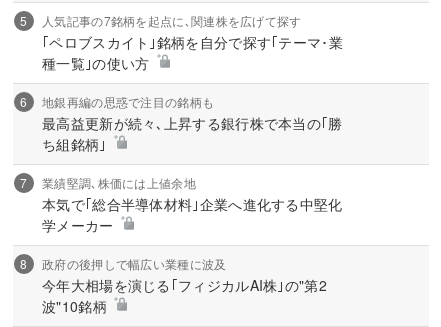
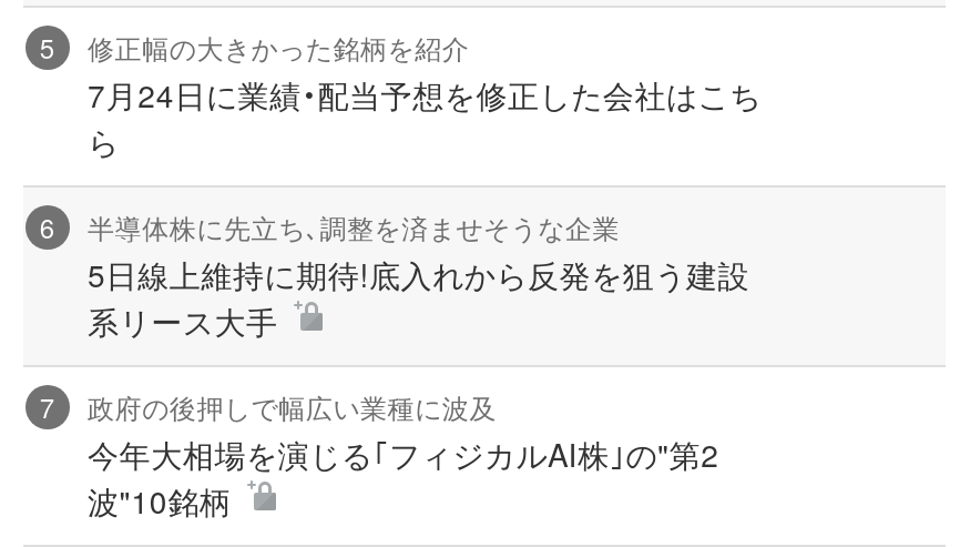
[42,12,343,73] 人気記事の7銘柄を起点に､関連株を広げて探す | ｢ペロブスカイト｣銘柄を自分で探す｢テーマ･業 | 種一覧｣の使い方 -> [88,29,761,164] 修正幅の大きかった銘柄を紹介 | 7月24日に業績・配当予想を修正した会社はこち | ら
[42,93,343,154] 地銀再編の思惑で注目の銘柄も | 最高益更新が続々､上昇する銀行株で本当の｢勝 | ち組銘柄｣ -> [88,208,750,344] 半導体株に先立ち､調整を済ませそうな企業 | 5日線上維持に期待!底入れから反発を狙う建設 | 系リース大手
[20,174,343,272] 業績堅調､株価には上値余地 | 本気で｢総合半導体材料｣企業へ進化する中堅化 | 学メーカー | 8 -> none

